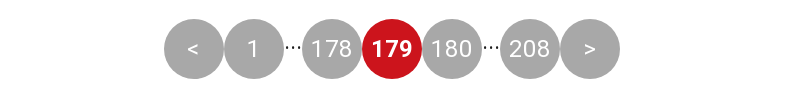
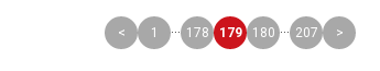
[431,28,551,64] 180 ... 208 -> [252,21,318,41] 180 ... 207

